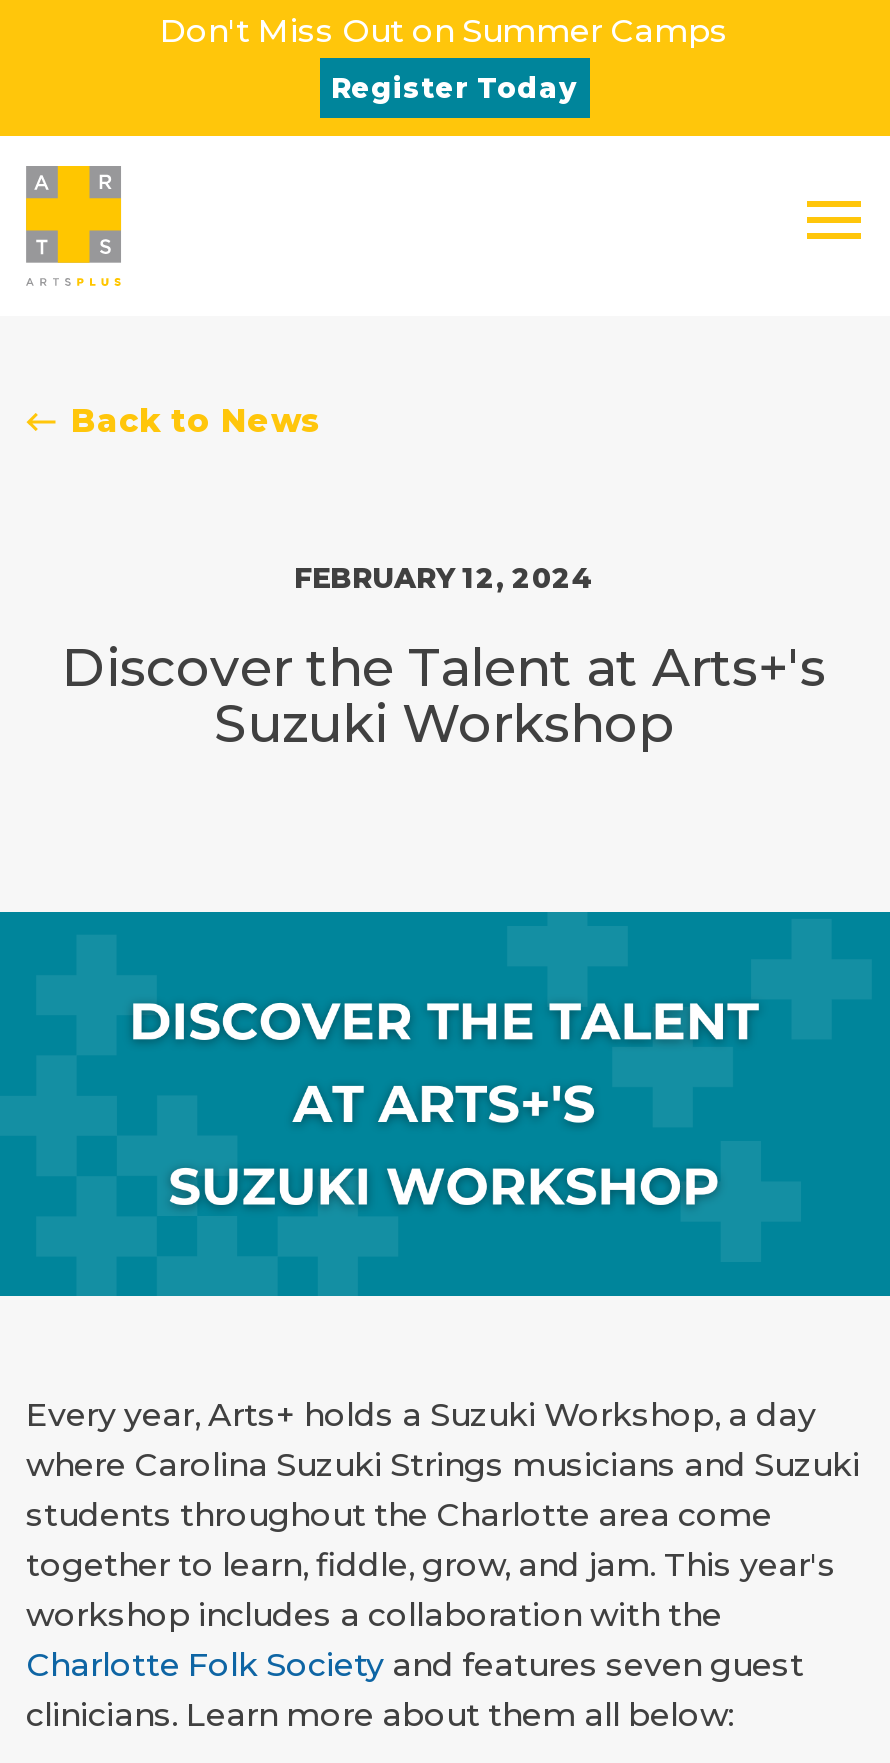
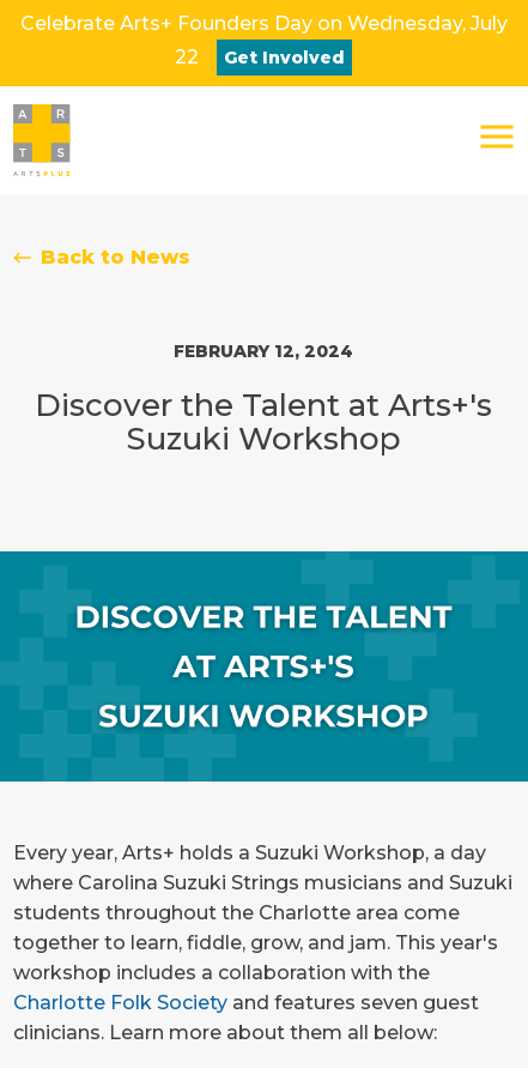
[160,12,728,50] Don't Miss Out on Summer Camps -> [20,12,507,35] Celebrate Arts+ Founders Day on Wednesday, July
[331,70,577,106] Register Today -> [174,46,344,68] 22 | Get Involved

